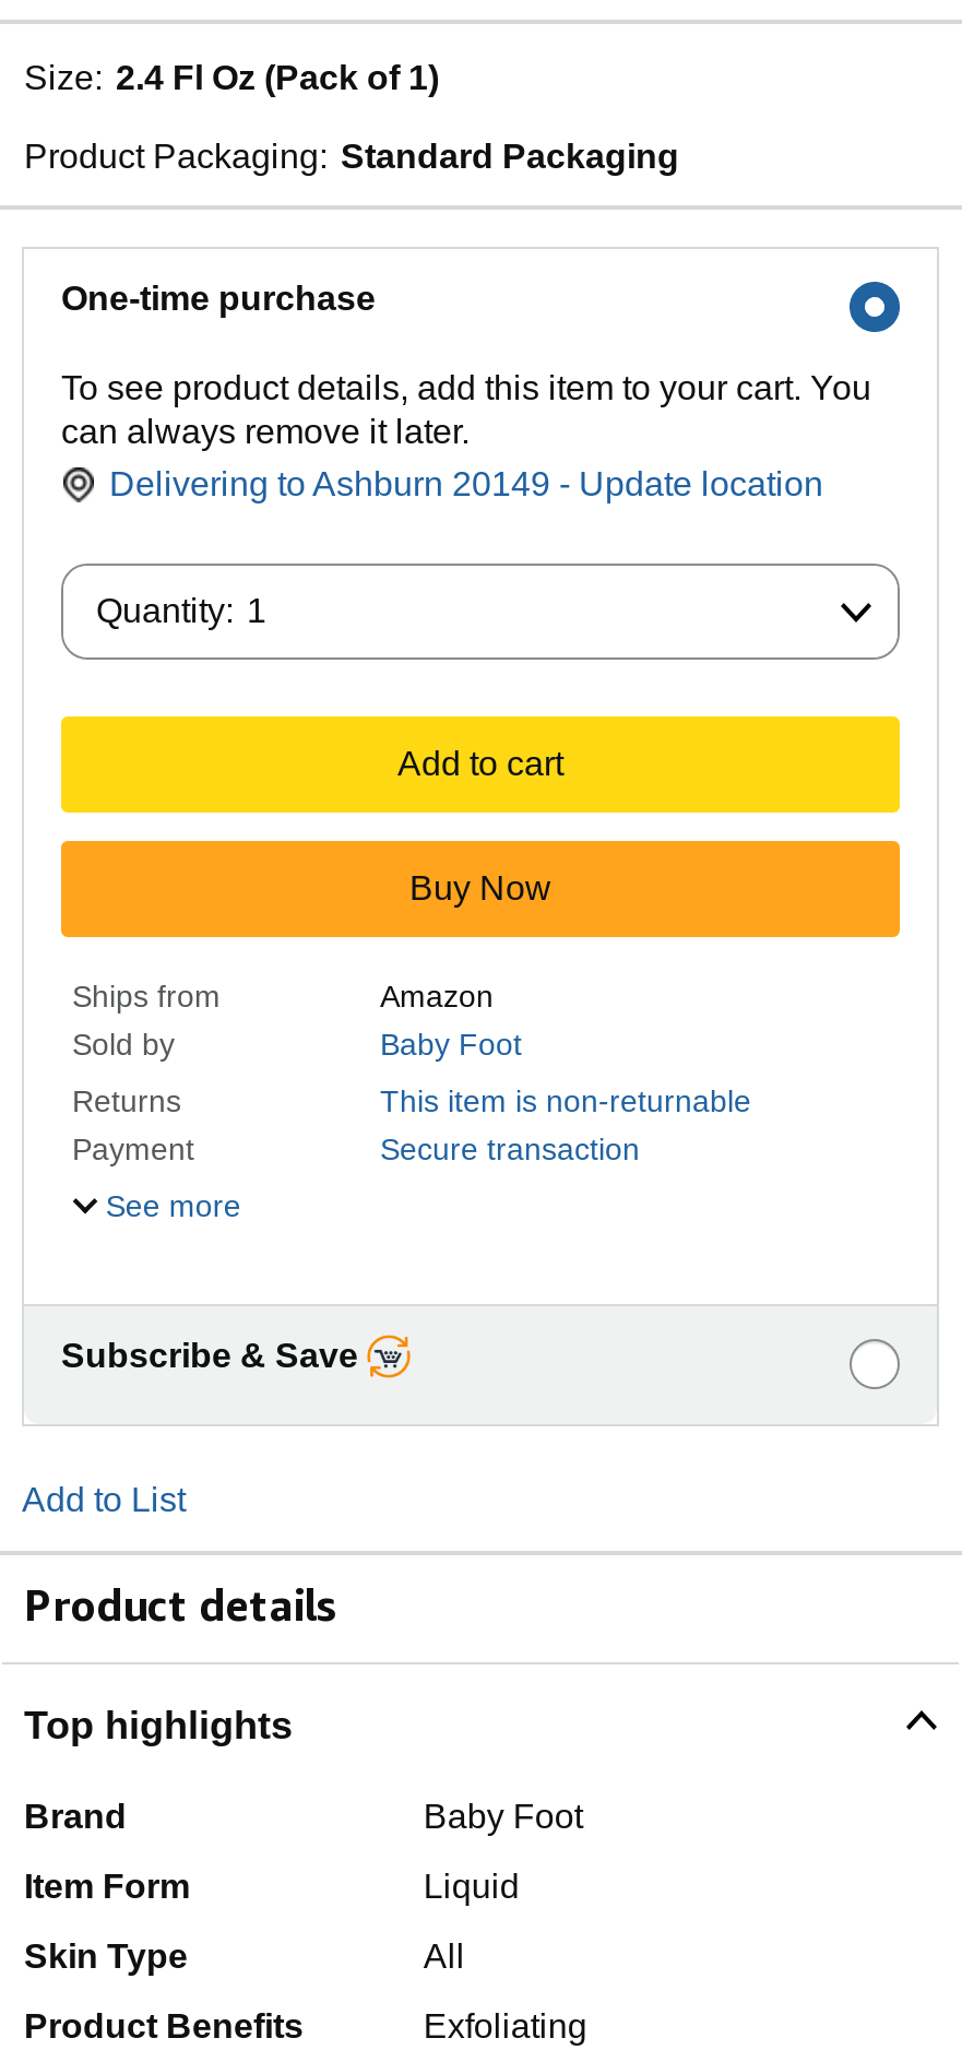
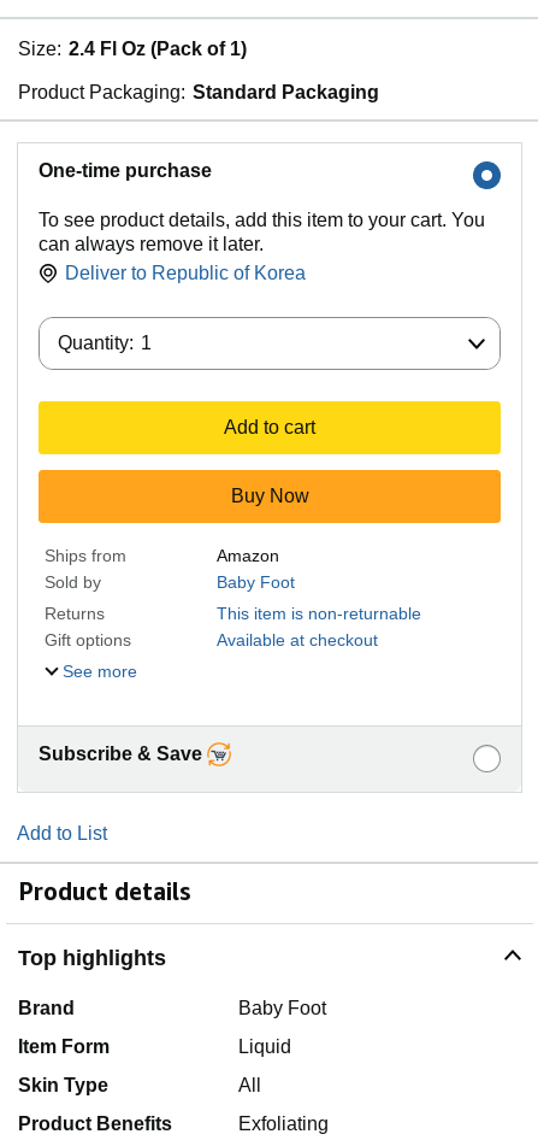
[109,465,823,503] Delivering to Ashburn 20149 - Update location -> [65,263,306,283] Deliver to Republic of Korea
[72,1132,640,1167] Payment | Secure transaction -> [45,630,378,650] Gift options | Available at checkout

